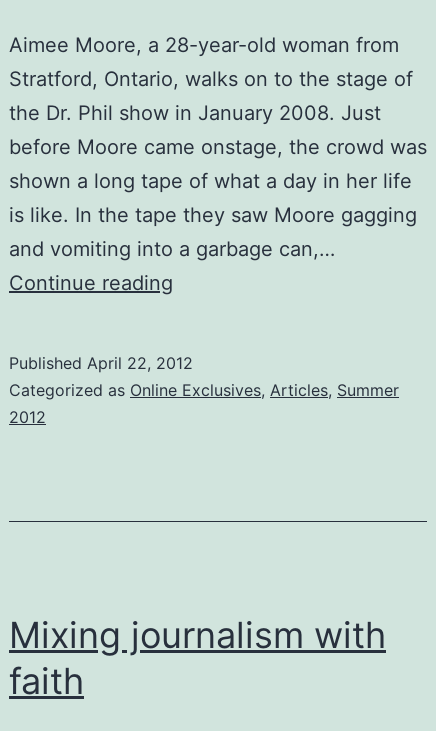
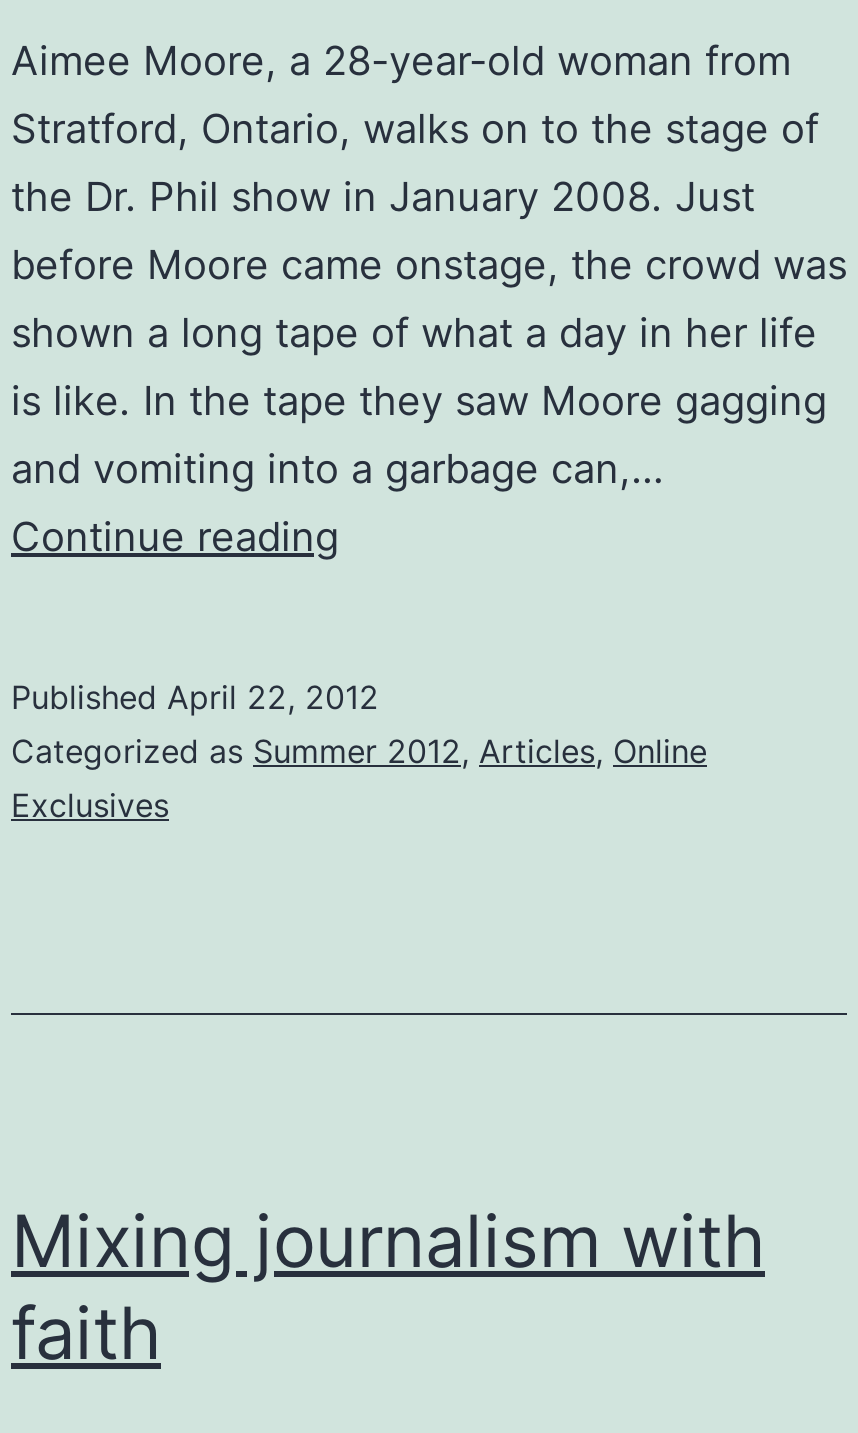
[9,379,399,426] Categorized as Online Exclusives, Articles, Summer | 2012 -> [11,730,707,824] Categorized as Summer 2012, Articles, Online | Exclusives

